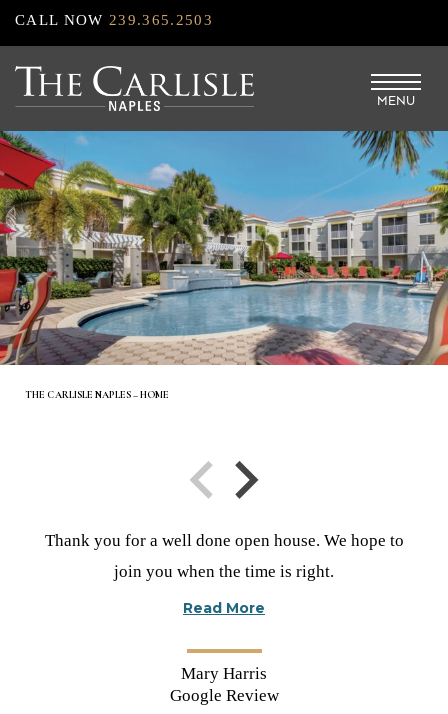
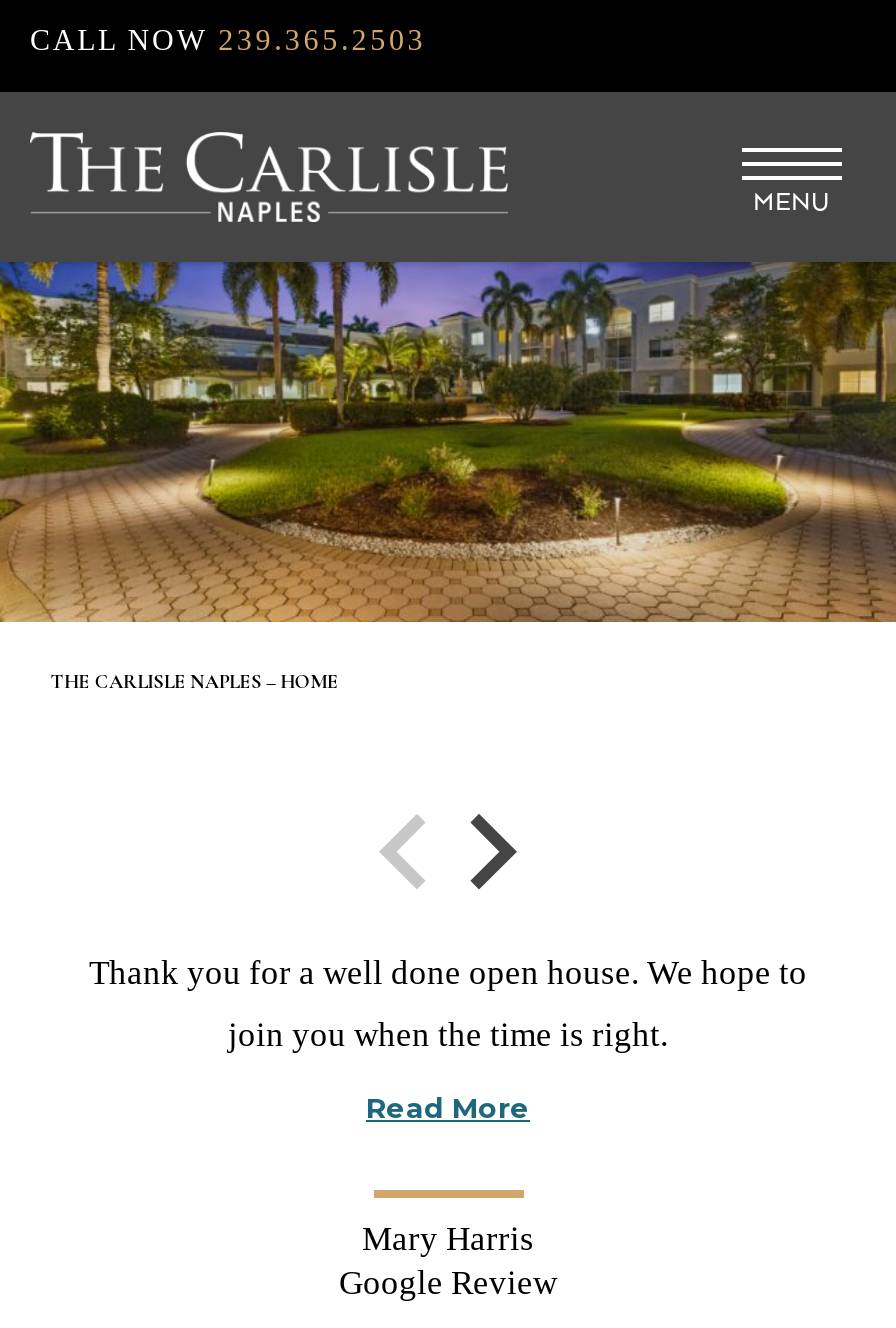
[3,130,445,366] [image] -> [6,262,890,624] [image]

